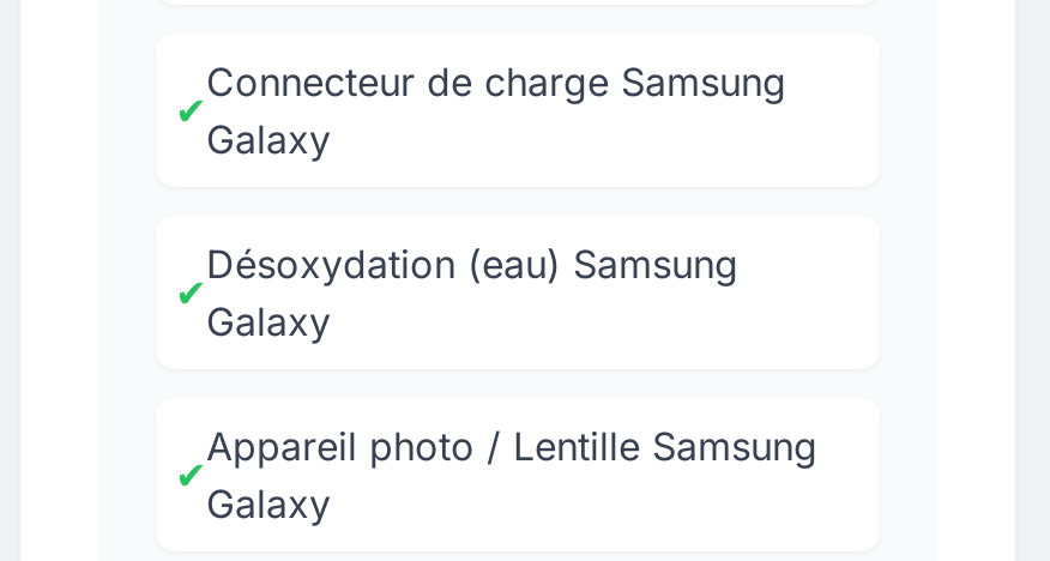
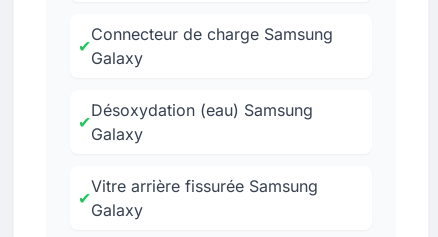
[206,422,817,470] Appareil photo / Lentille Samsung -> [91,176,318,196] Vitre arrière fissurée Samsung

